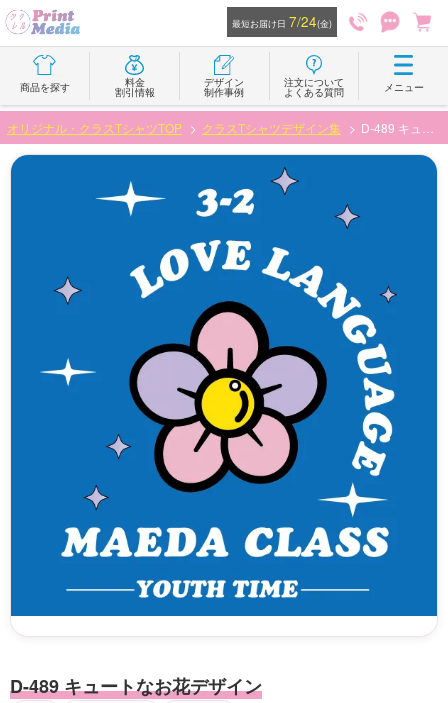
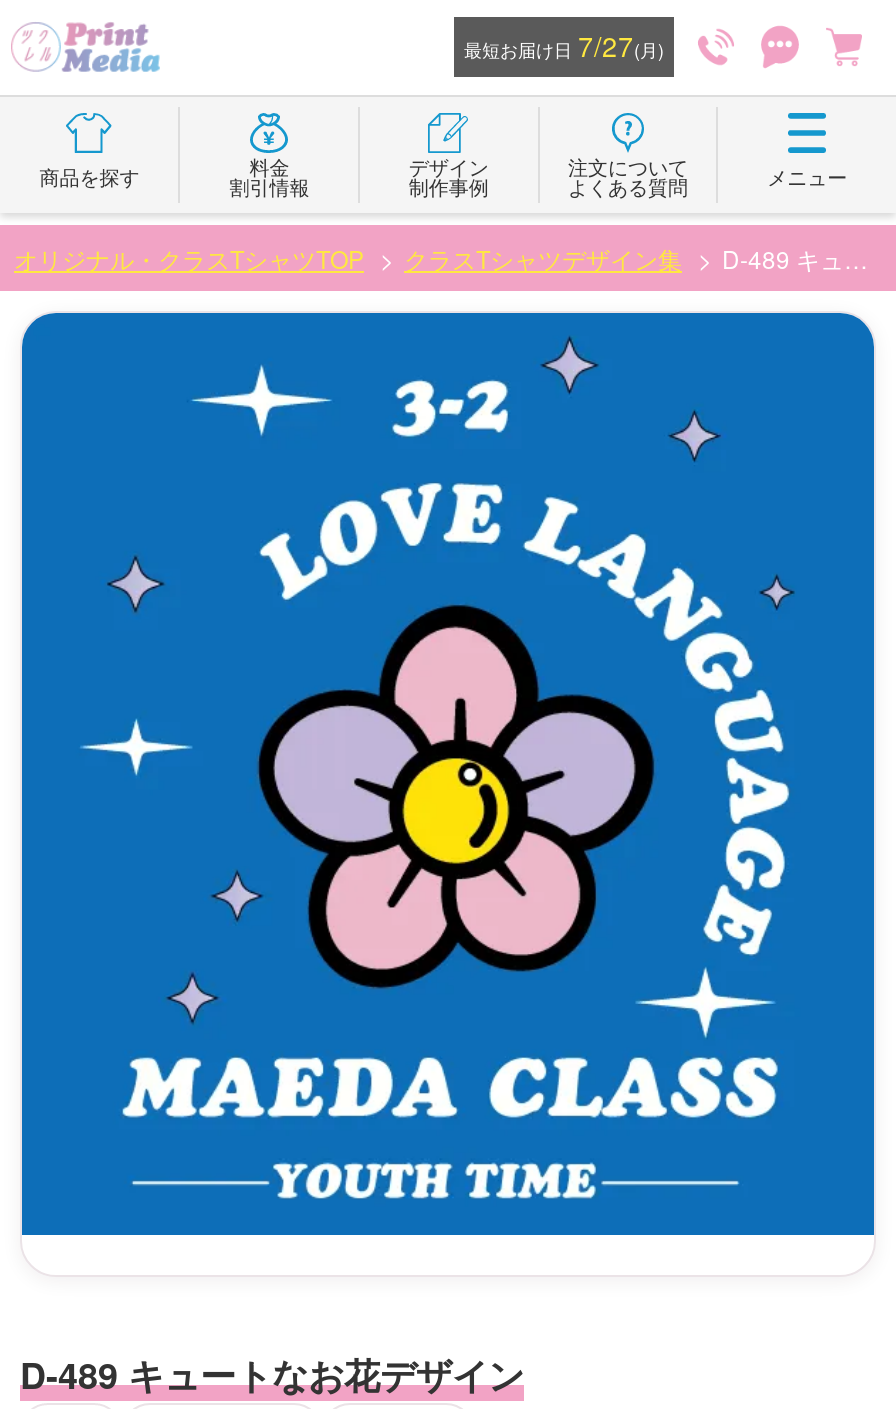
[232,12,332,31] 最短お届け日7/24(金) -> [464,27,664,65] 最短お届け日7/27(月)

